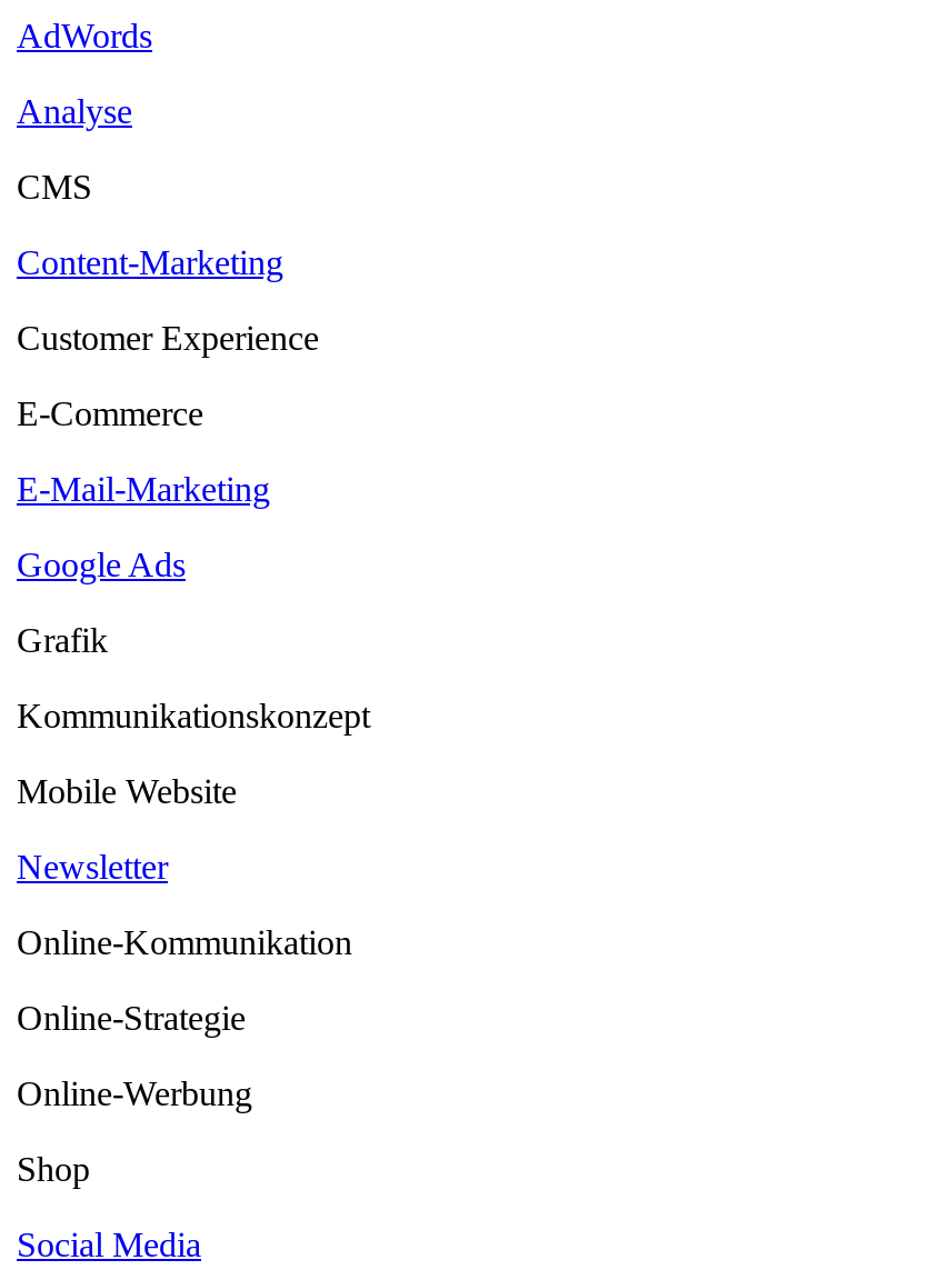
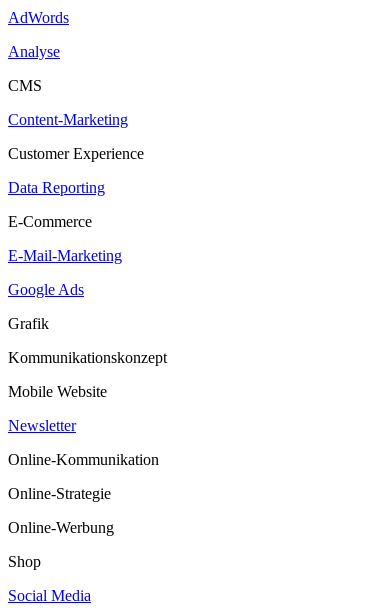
none -> [8,179,105,196] Data Reporting

